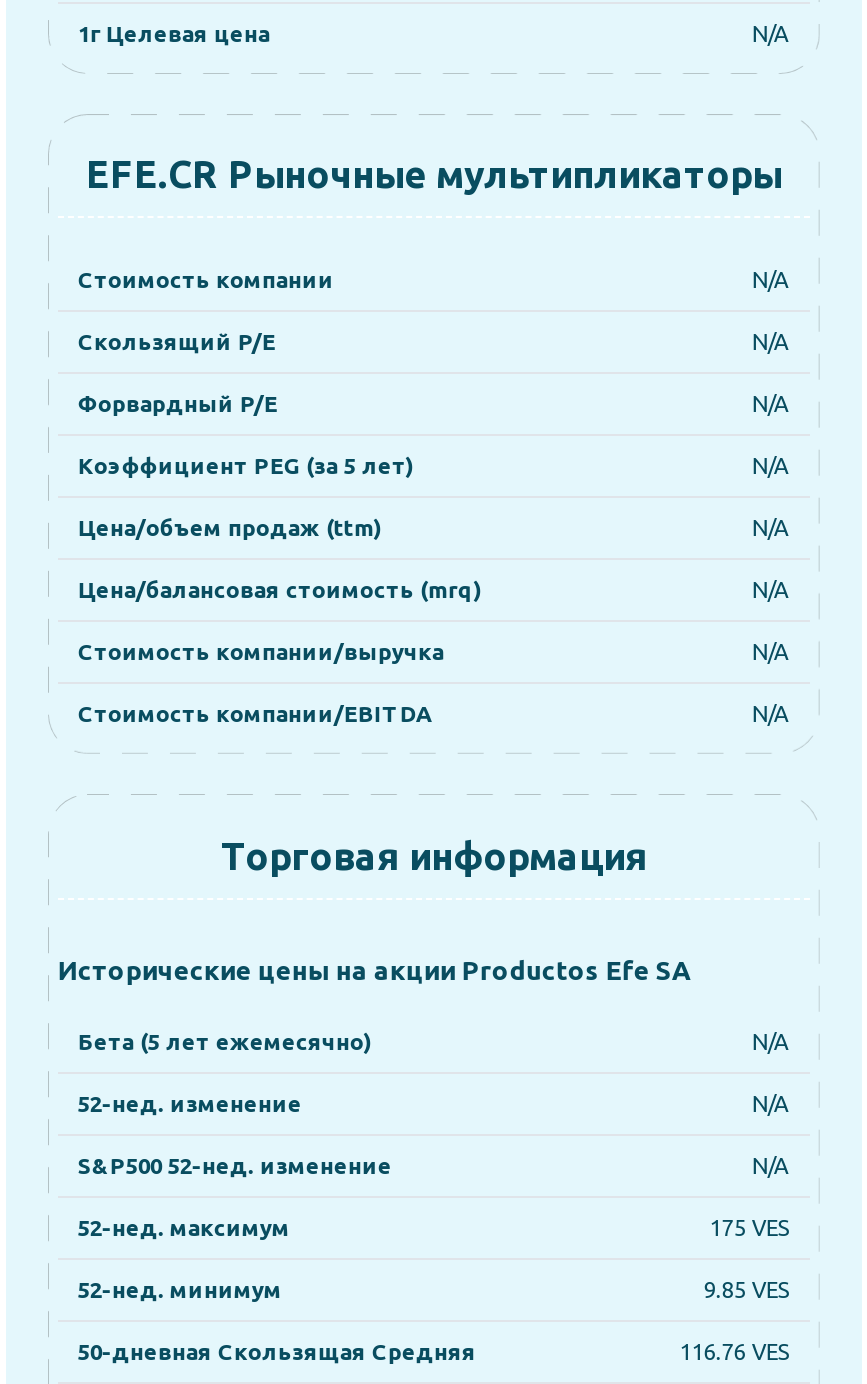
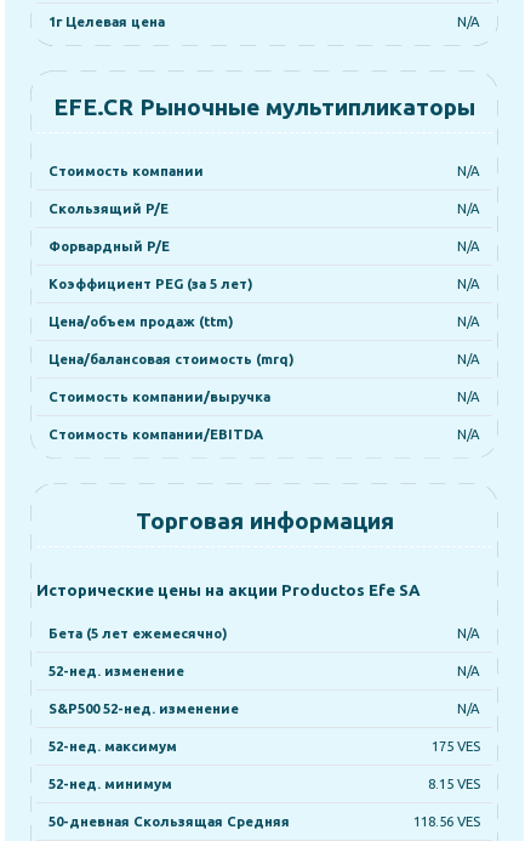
[704,1277,790,1303] 9.85 VES -> [428,776,480,792] 8.15 VES
[680,1339,790,1365] 116.76 VES -> [413,814,480,829] 118.56 VES

